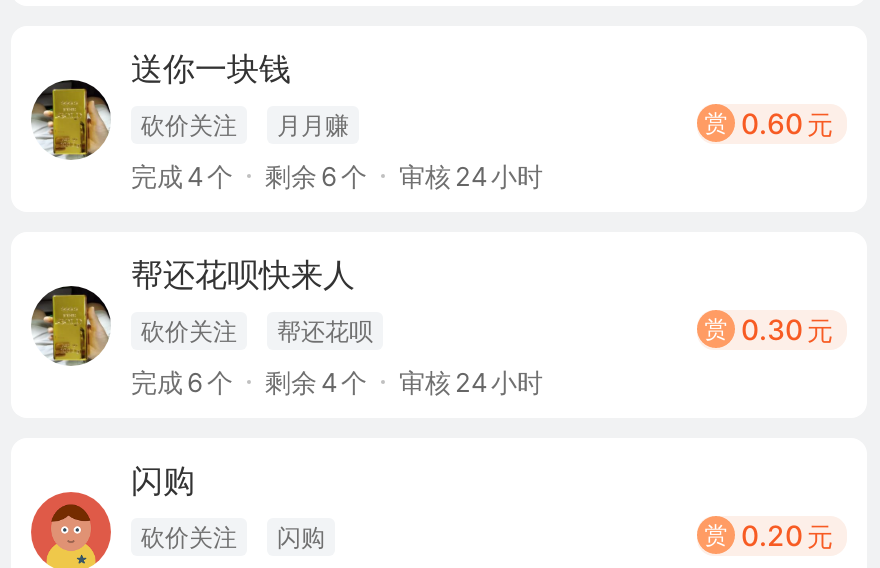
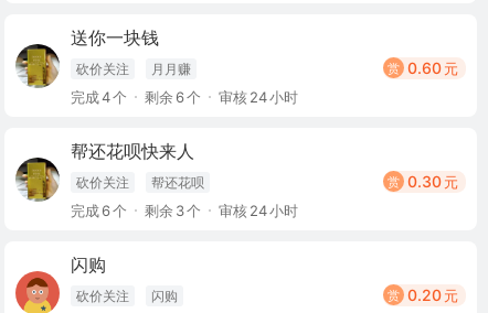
[131,366,543,398] 完成 6 个 剩余 4 个 审核 24 小时 -> [71,202,298,219] 完成 6 个 剩余 3 个 审核 24 小时

